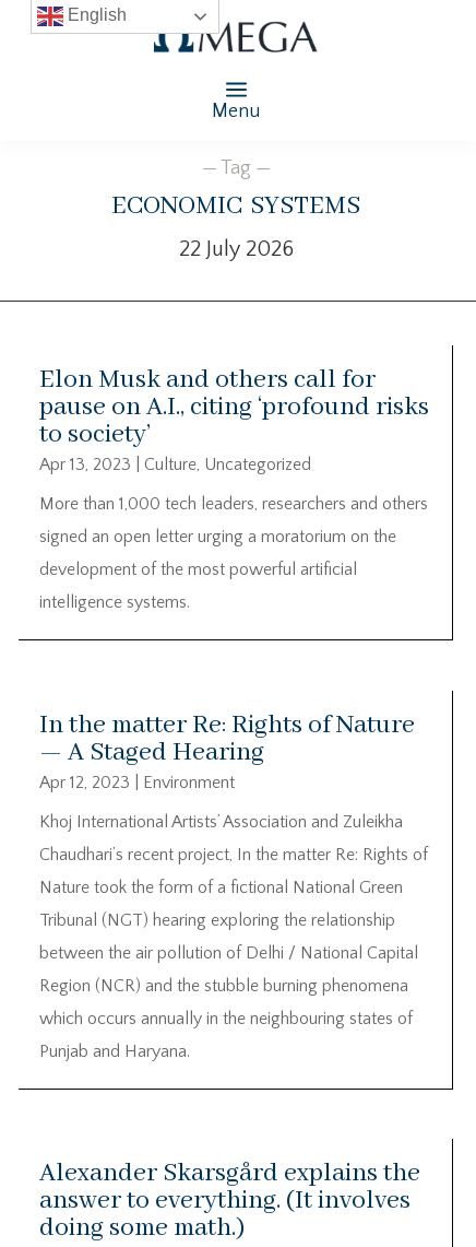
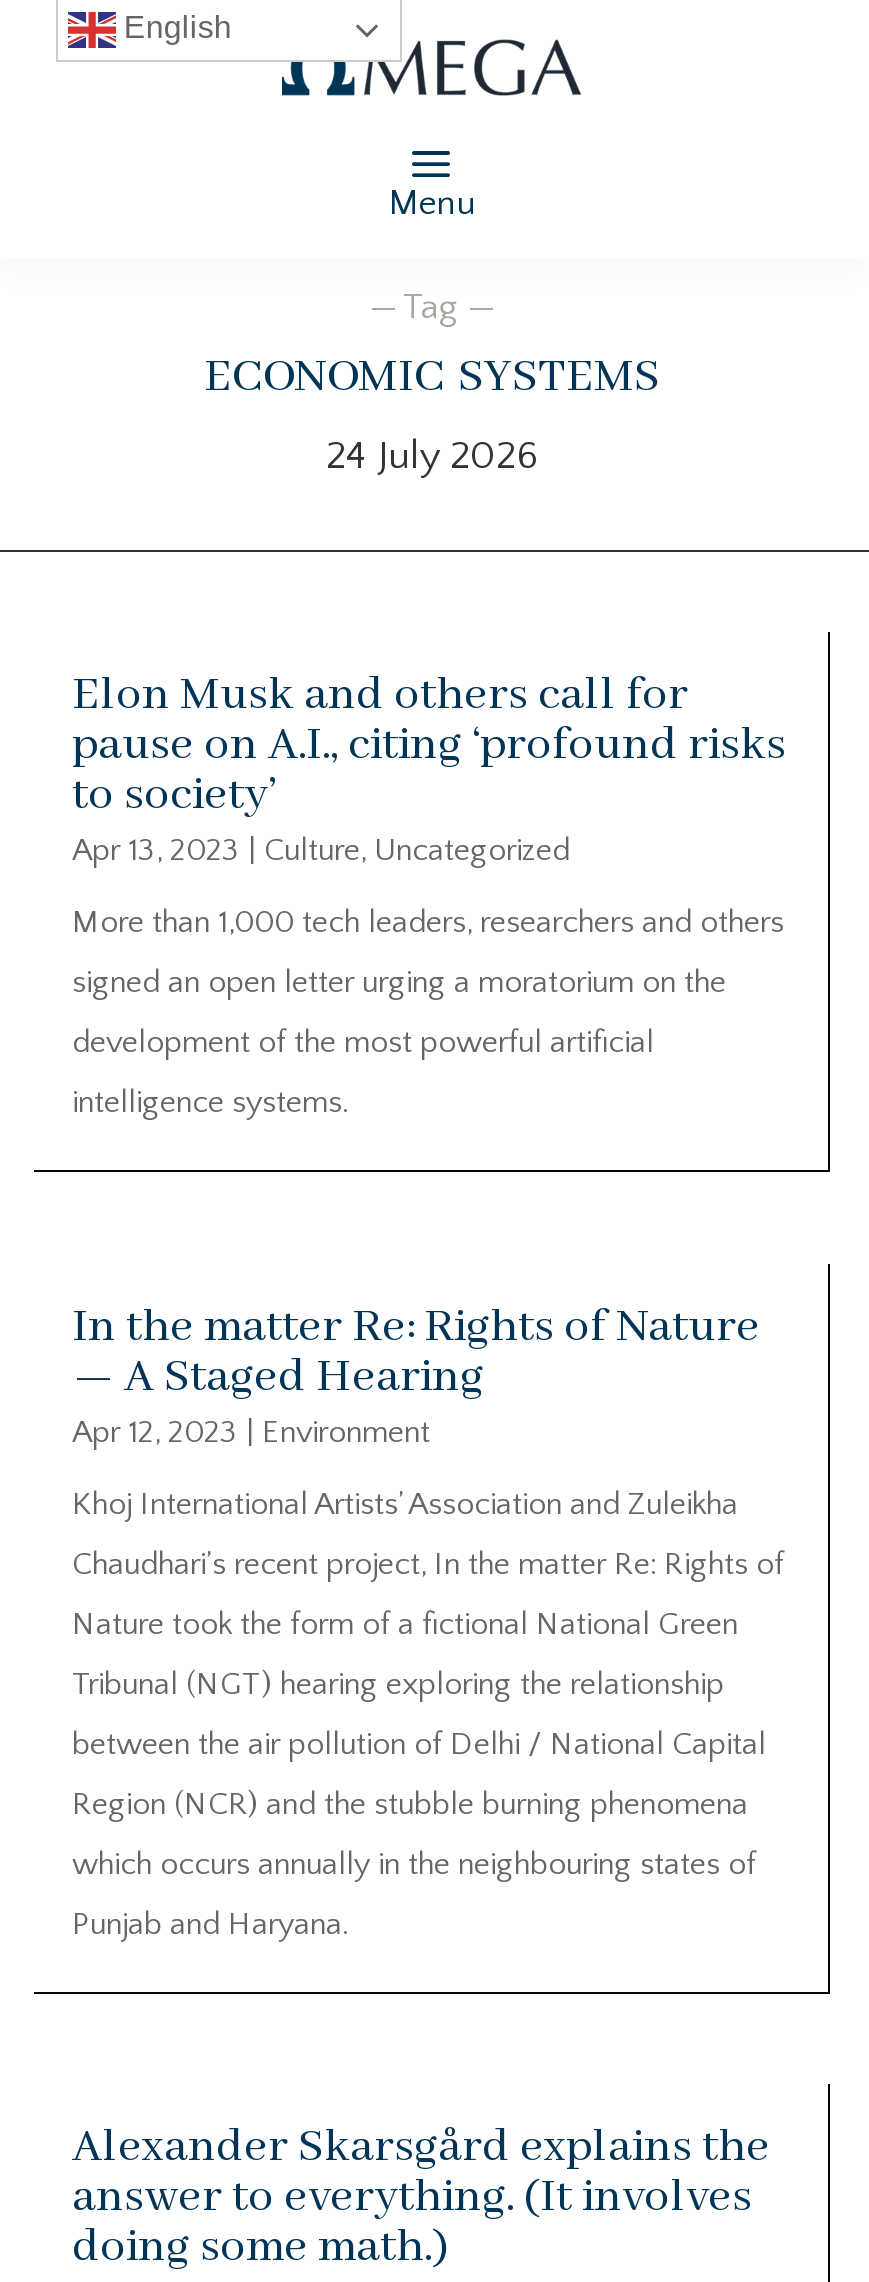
[178,237,293,261] 22 July 2026 -> [326,434,538,478] 24 July 2026

